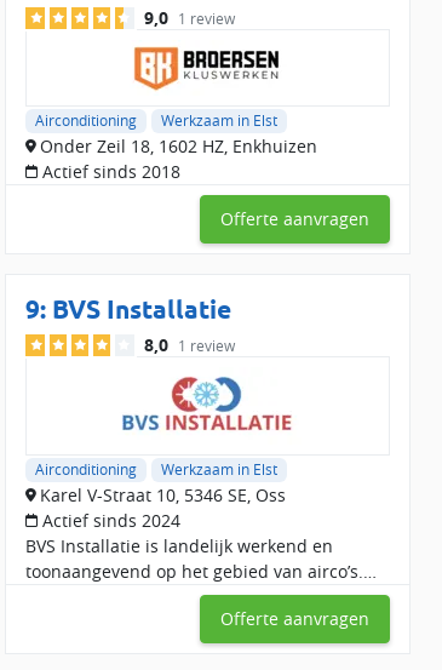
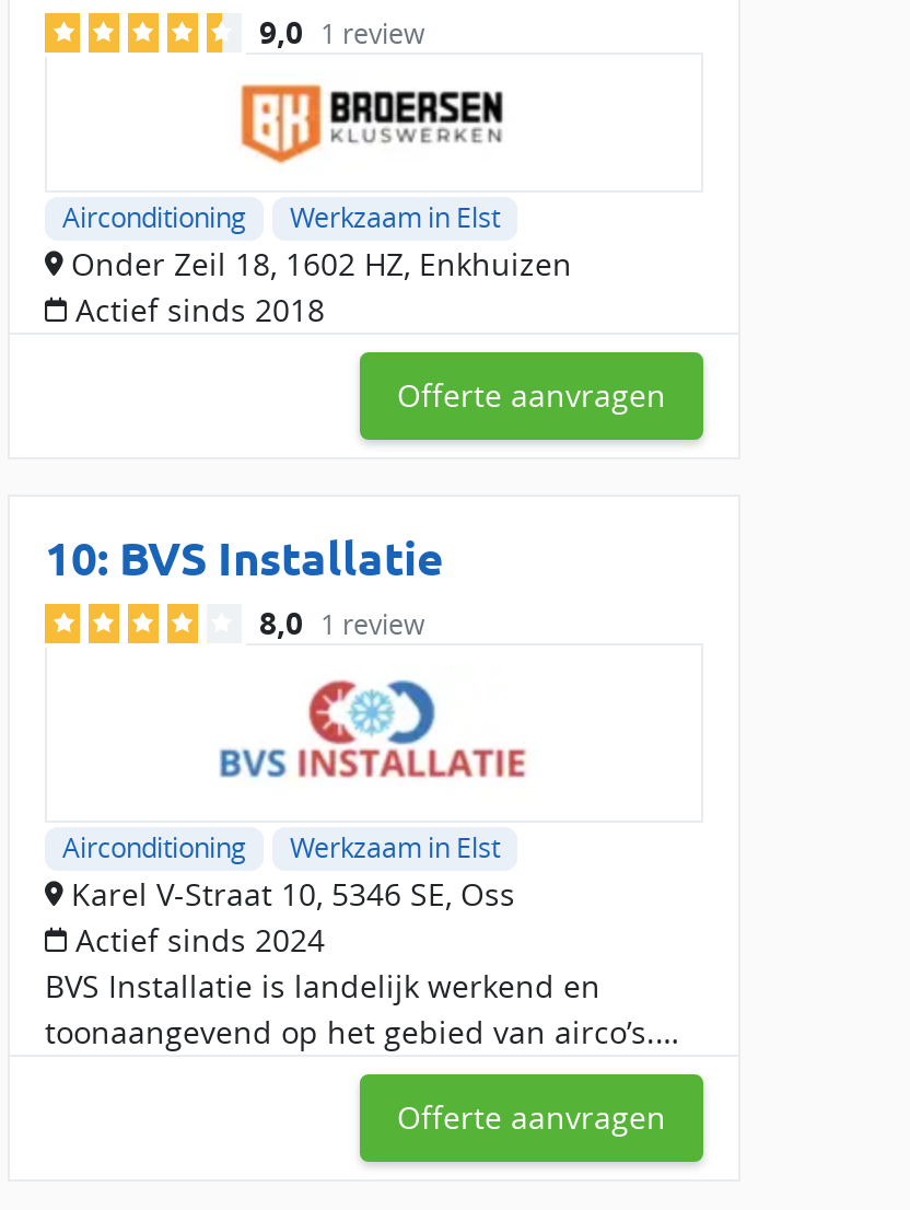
[25,294,231,325] 9: BVS Installatie -> [45,532,443,586] 10: BVS Installatie

